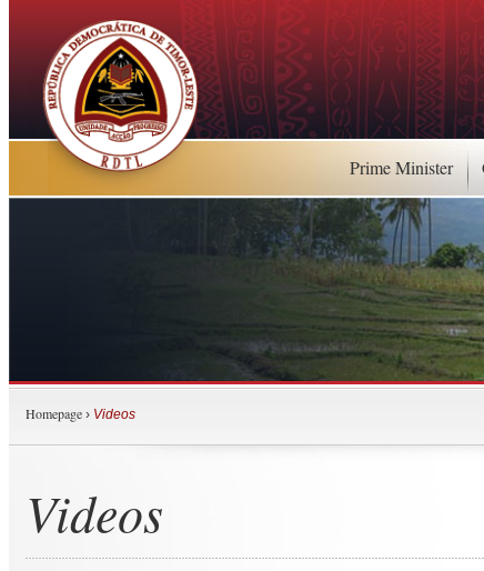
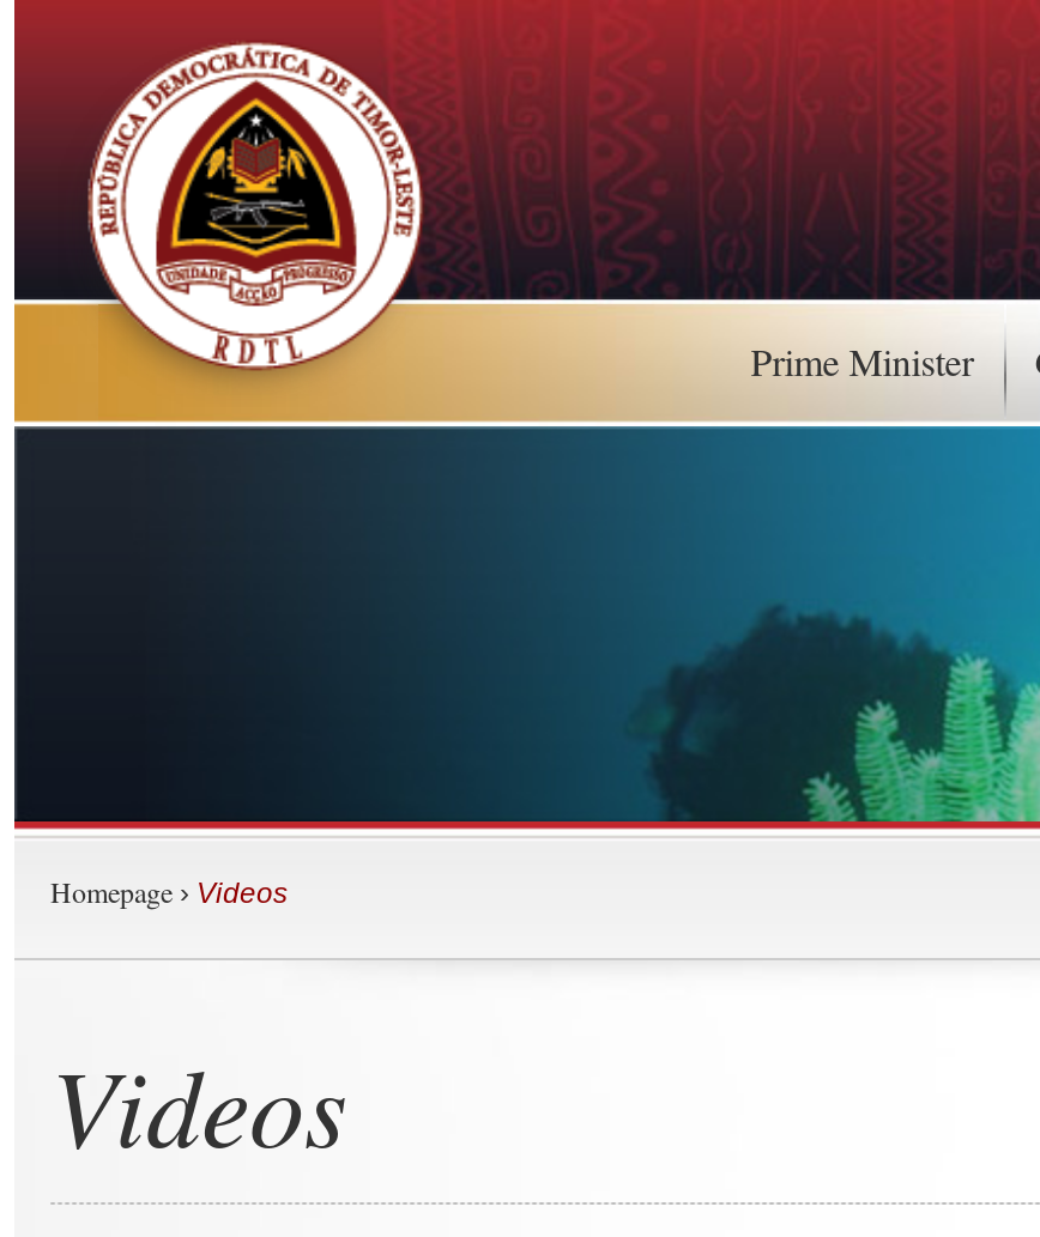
[186,198,481,382] [image] -> [398,424,1033,824] [image]

